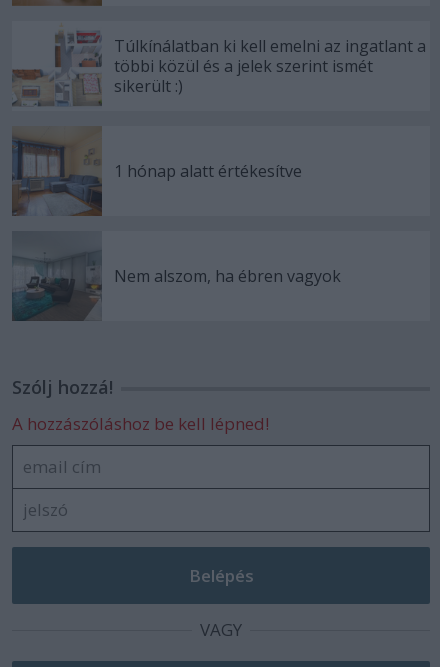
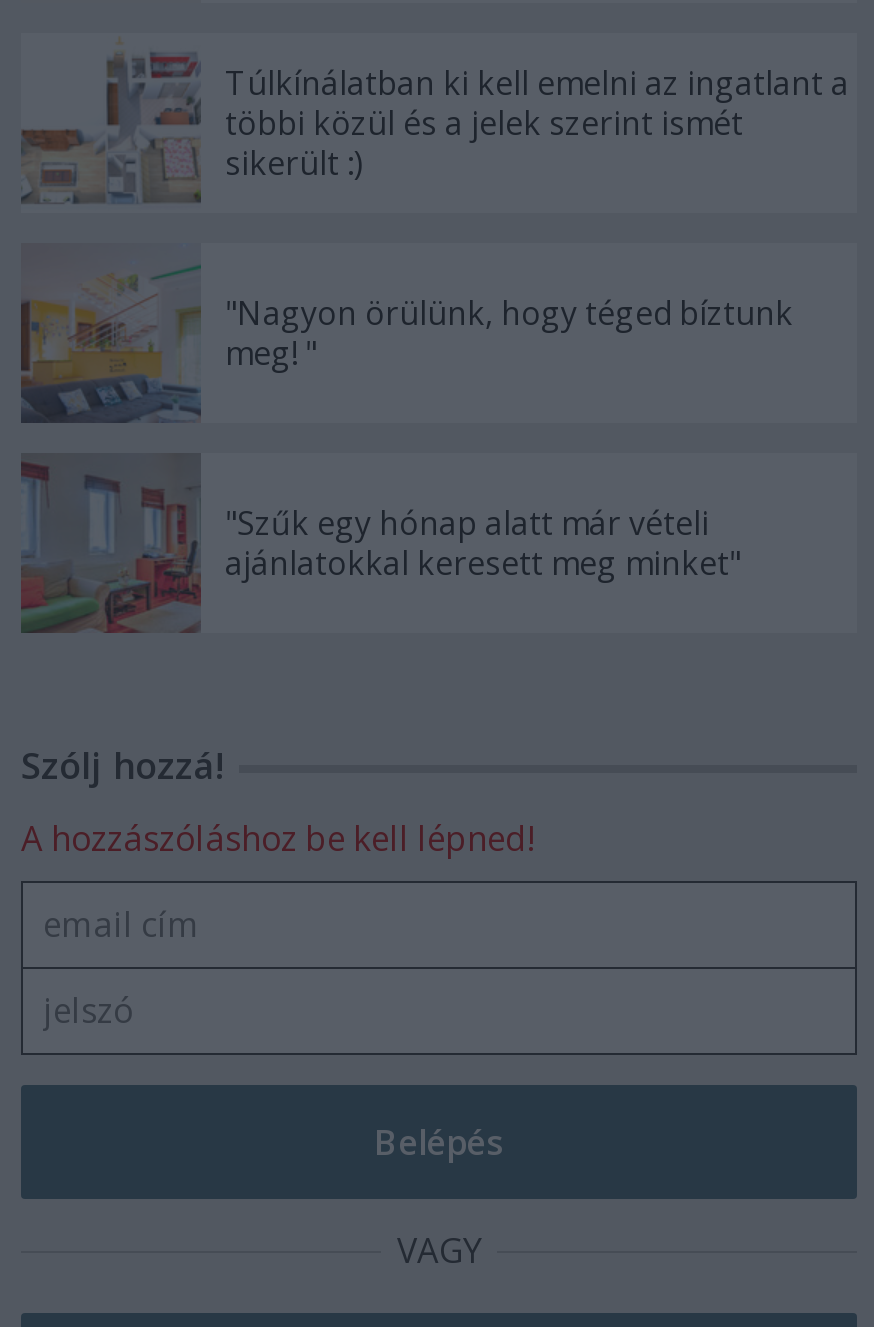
[12,126,302,217] [image] | 1 hónap alatt értékesítve -> [19,245,793,425] [image] | "Nagyon örülünk, hogy téged bíztunk | meg! "
[11,233,341,321] [image] | Nem alszom, ha ébren vagyok -> [19,455,741,633] [image] | "Szűk egy hónap alatt már vételi | ajánlatokkal keresett meg minket"

